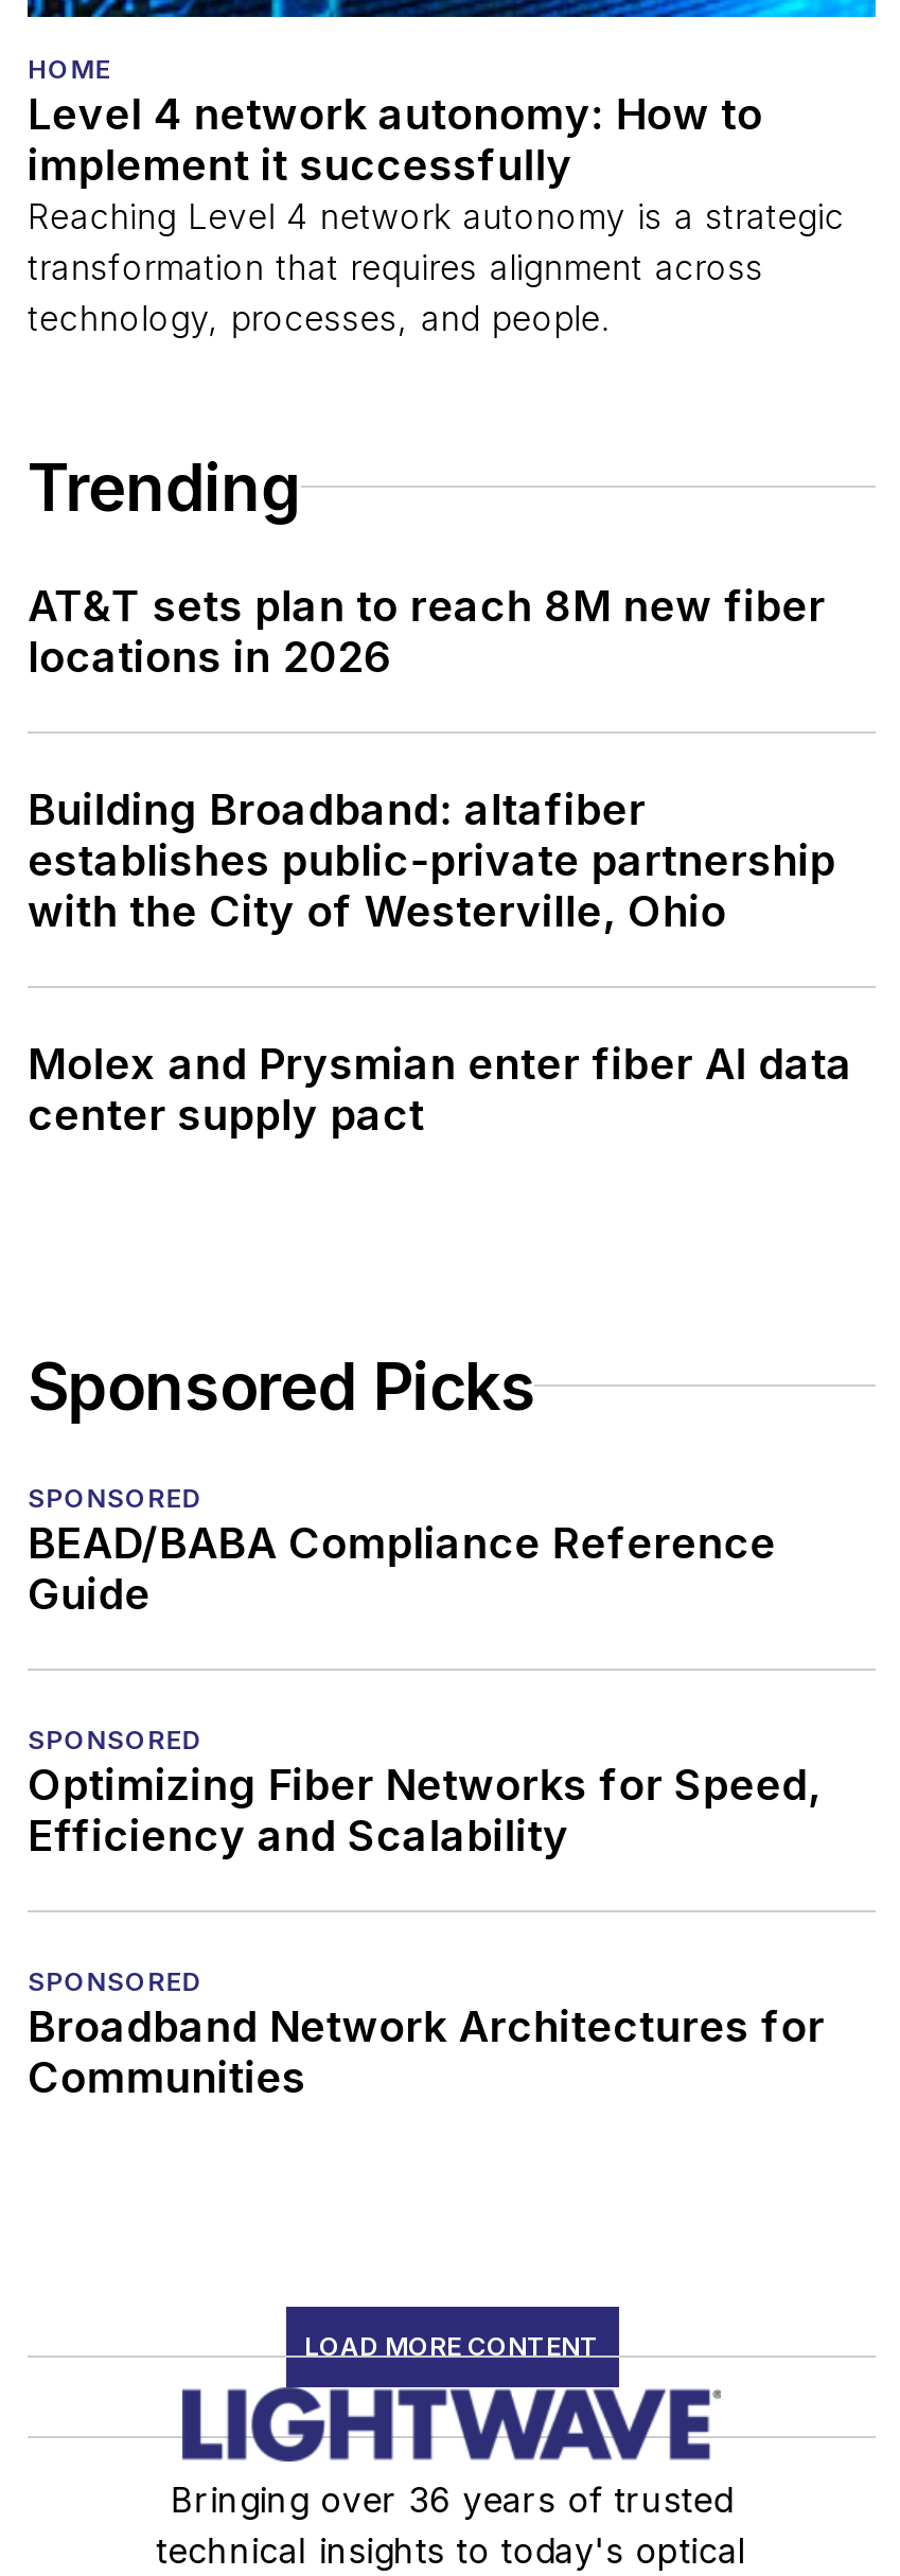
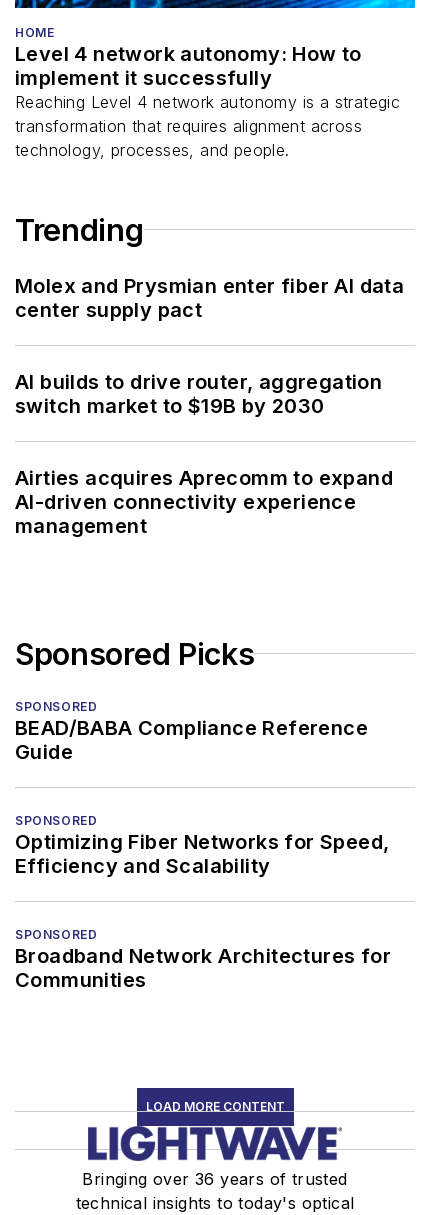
[28,581,836,937] AT&T sets plan to reach 8M new fiber | locations in 2026 | Building Broadband: altafiber | establishes public-private partnership | with the City of Westerville, Ohio -> none
moved [28,1038,853,1140] -> [15,274,404,322]: Molex and Prysmian enter fiber AI data | center supply pact
none -> [15,370,393,538] AI builds to drive router, aggregation | switch market to $19B by 2030 | Airties acquires Aprecomm to expand | AI-driven connectivity experience | management

